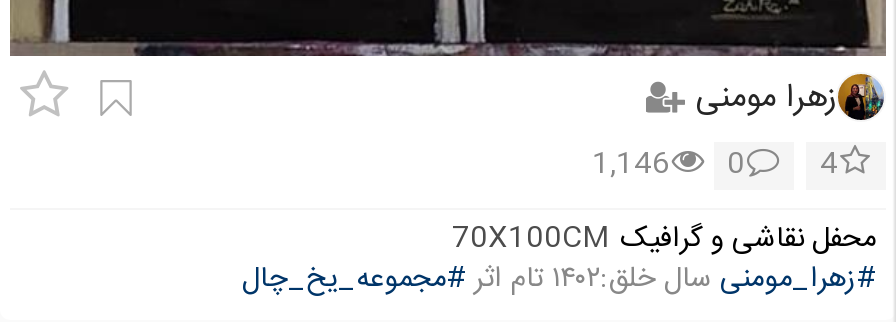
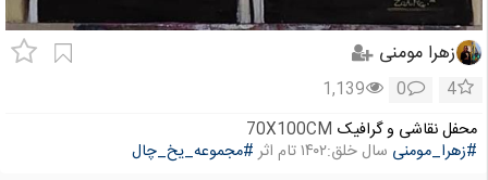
[592,143,838,191] 1,146 0 4 -> [322,77,456,103] 1,139 0 4

